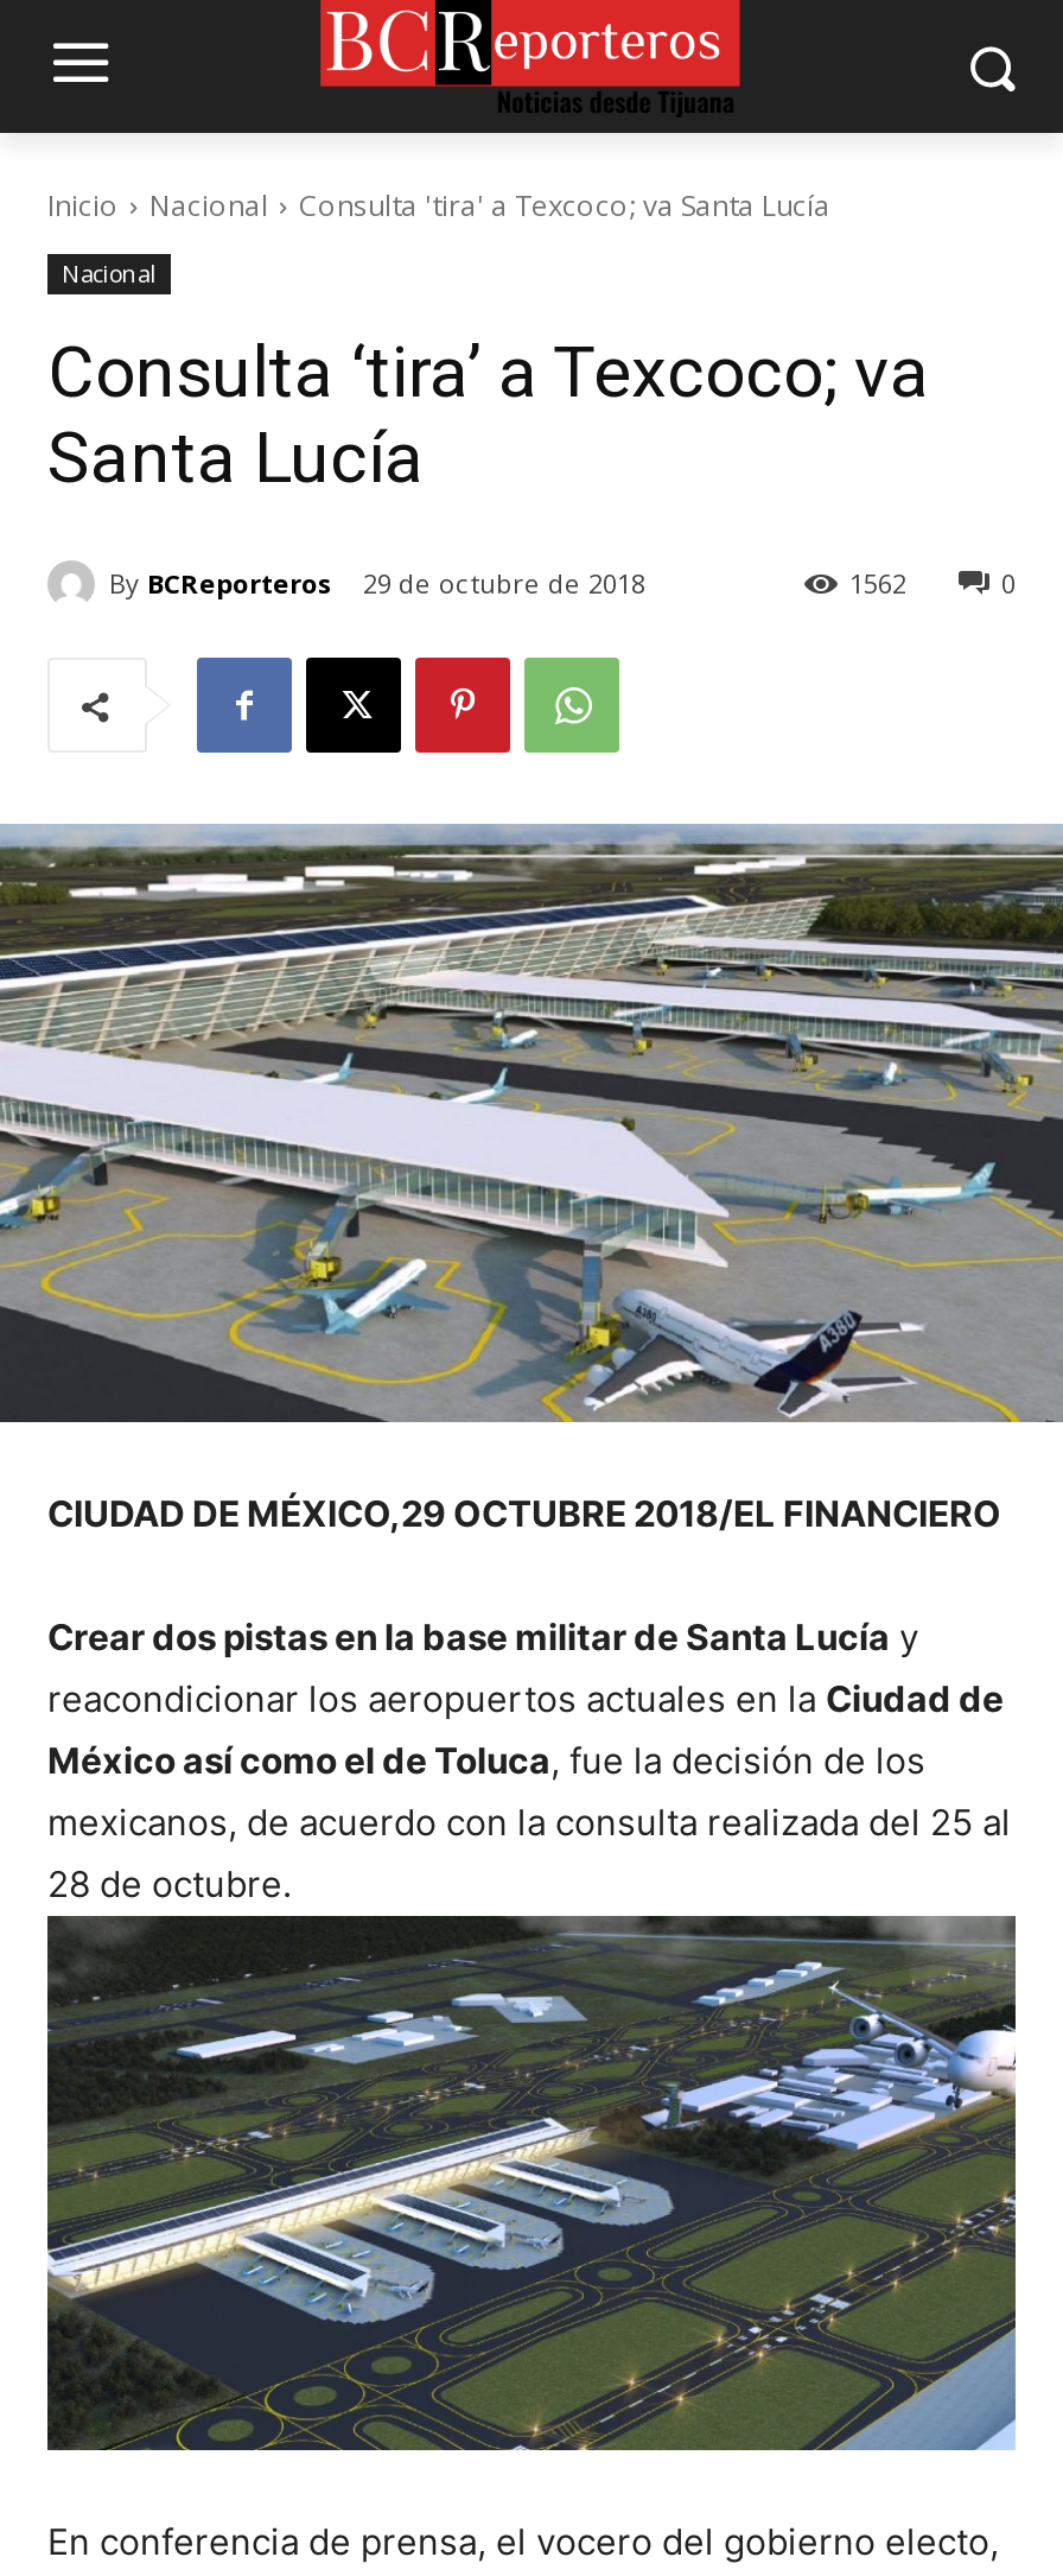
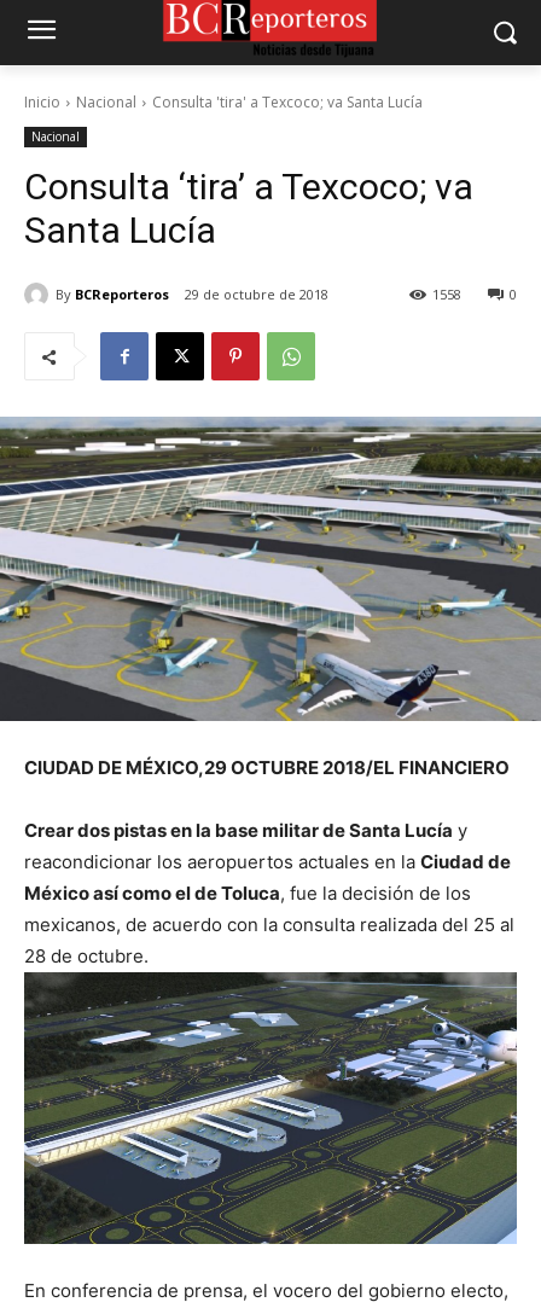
[849,565,906,601] 1562 -> [432,285,461,303] 1558

